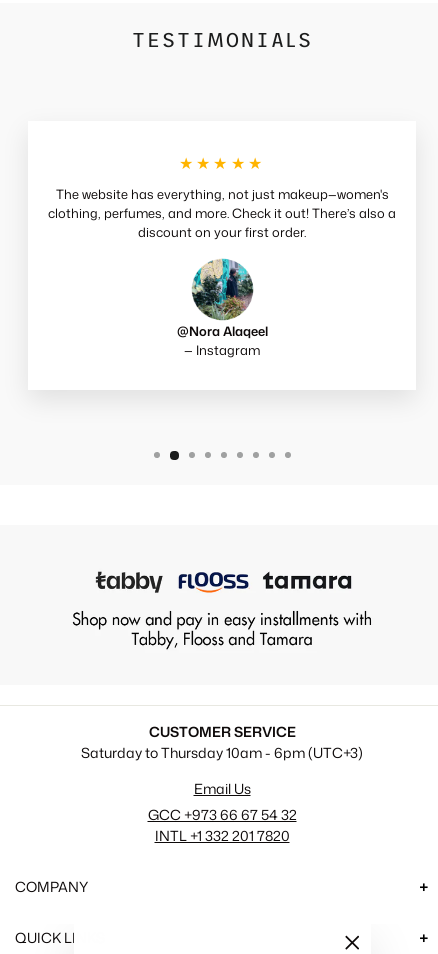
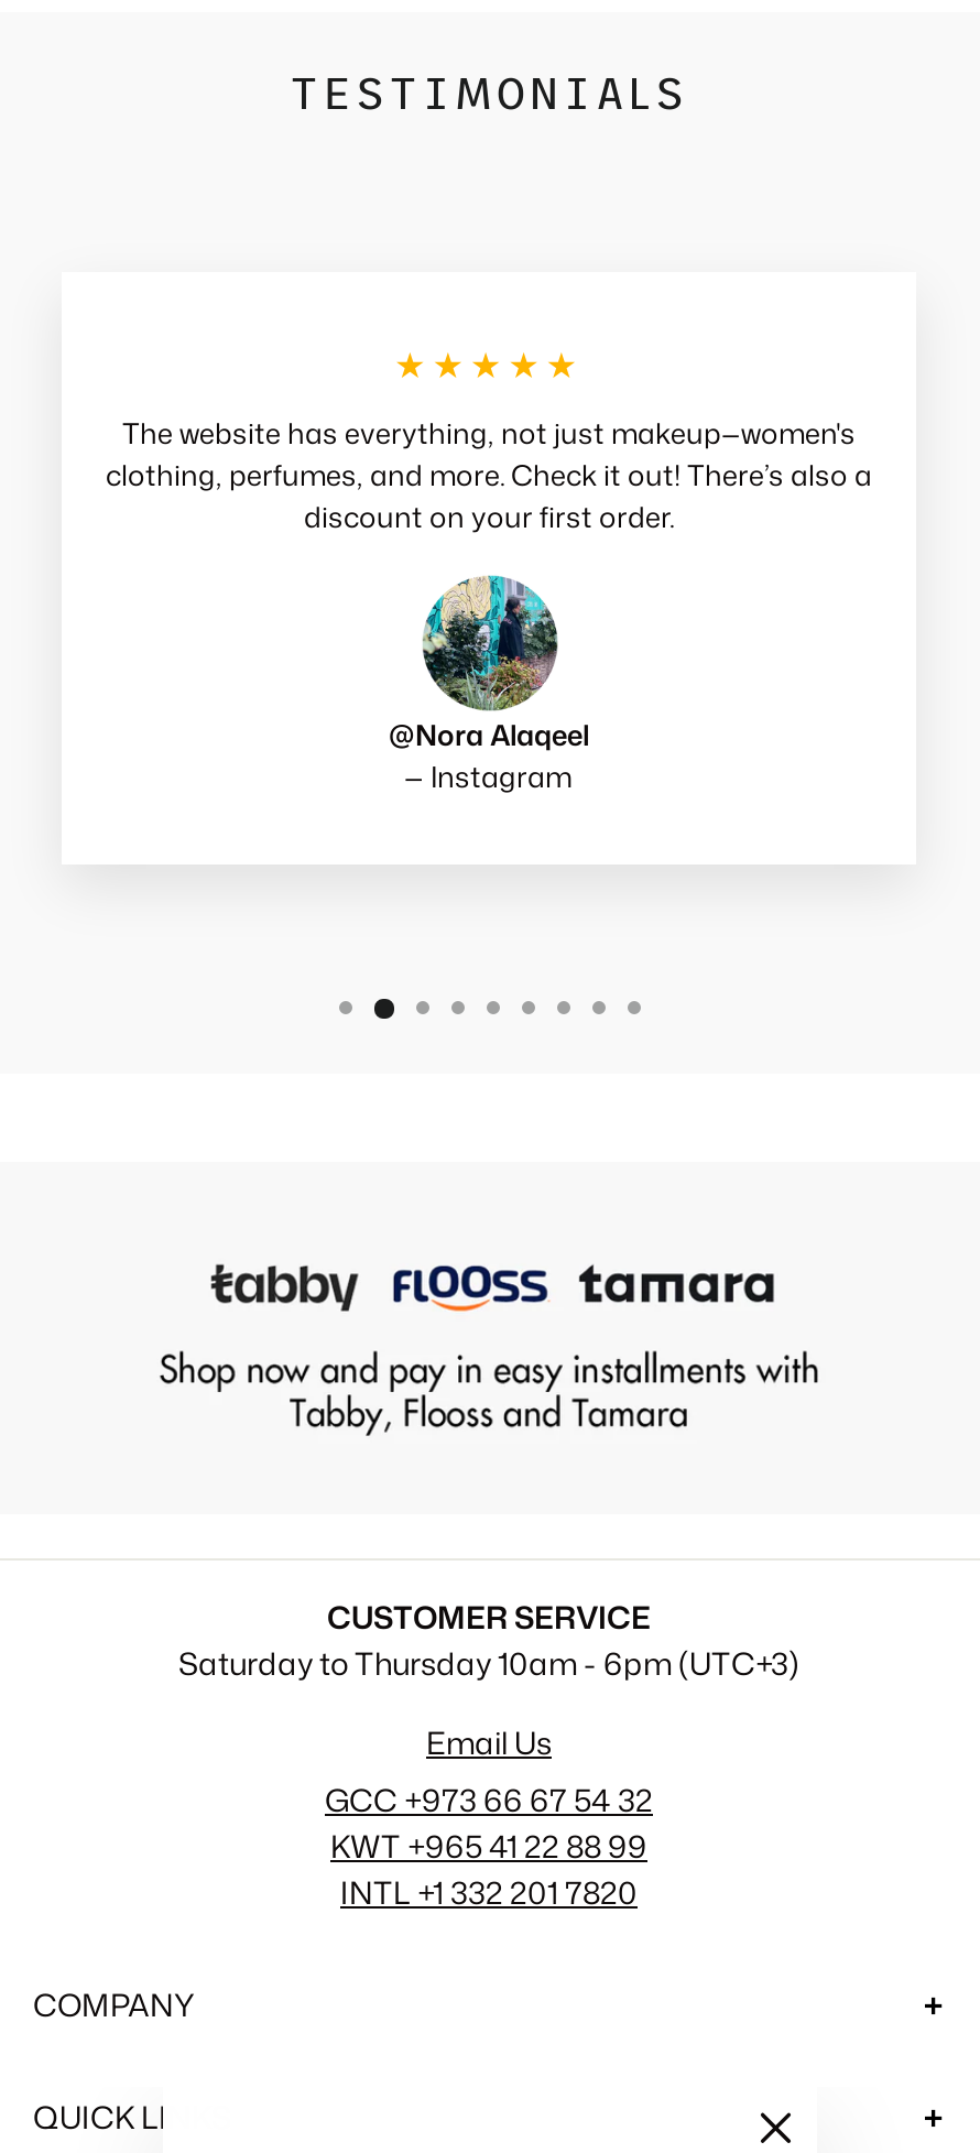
none -> [330,1826,647,1868] KWT +965 41 22 88 99

